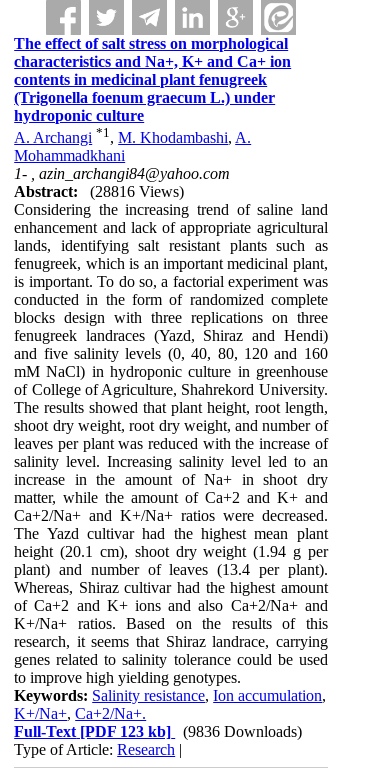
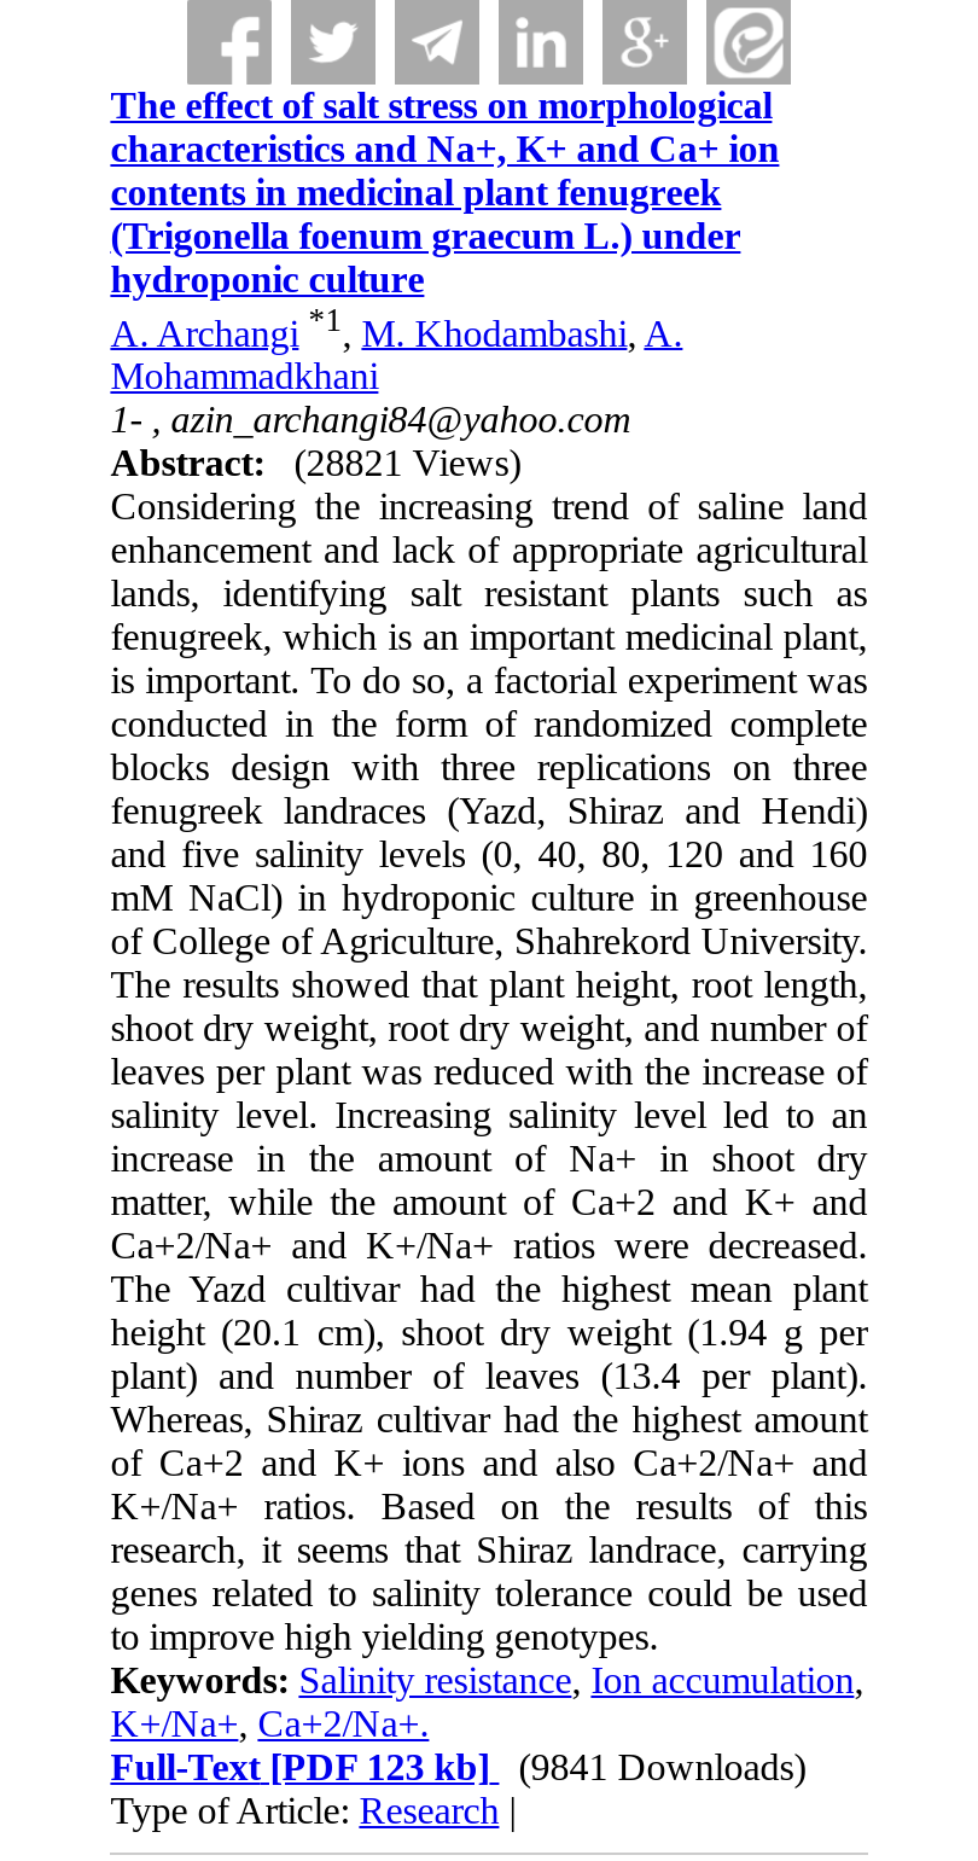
[14,183,184,200] Abstract: (28816 Views) -> [110,443,521,484] Abstract: (28821 Views)
[14,723,302,740] Full-Text [PDF 123 kb] (9836 Downloads) -> [110,1747,806,1788] Full-Text [PDF 123 kb] (9841 Downloads)

